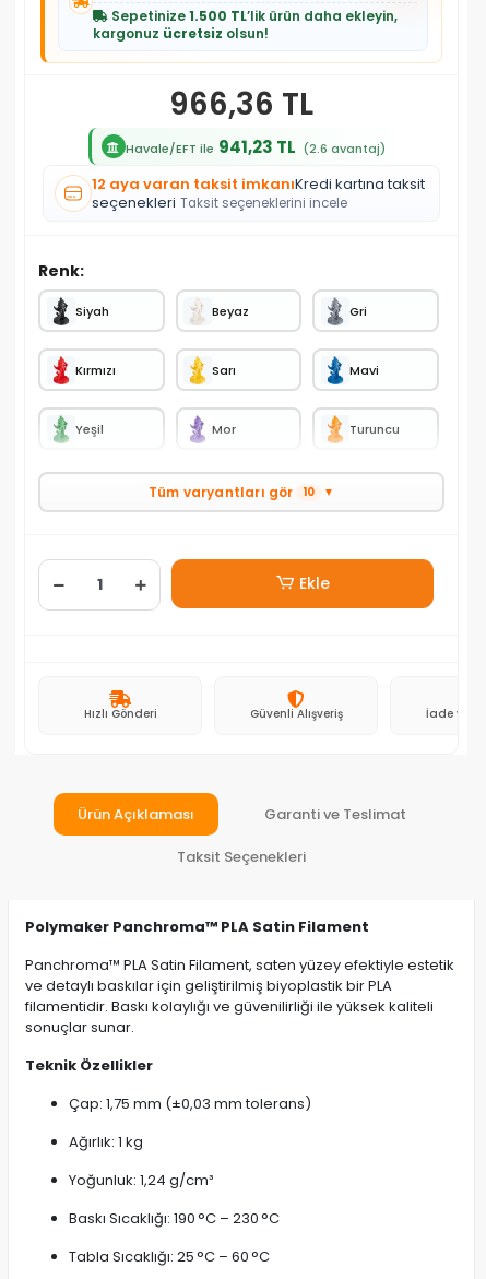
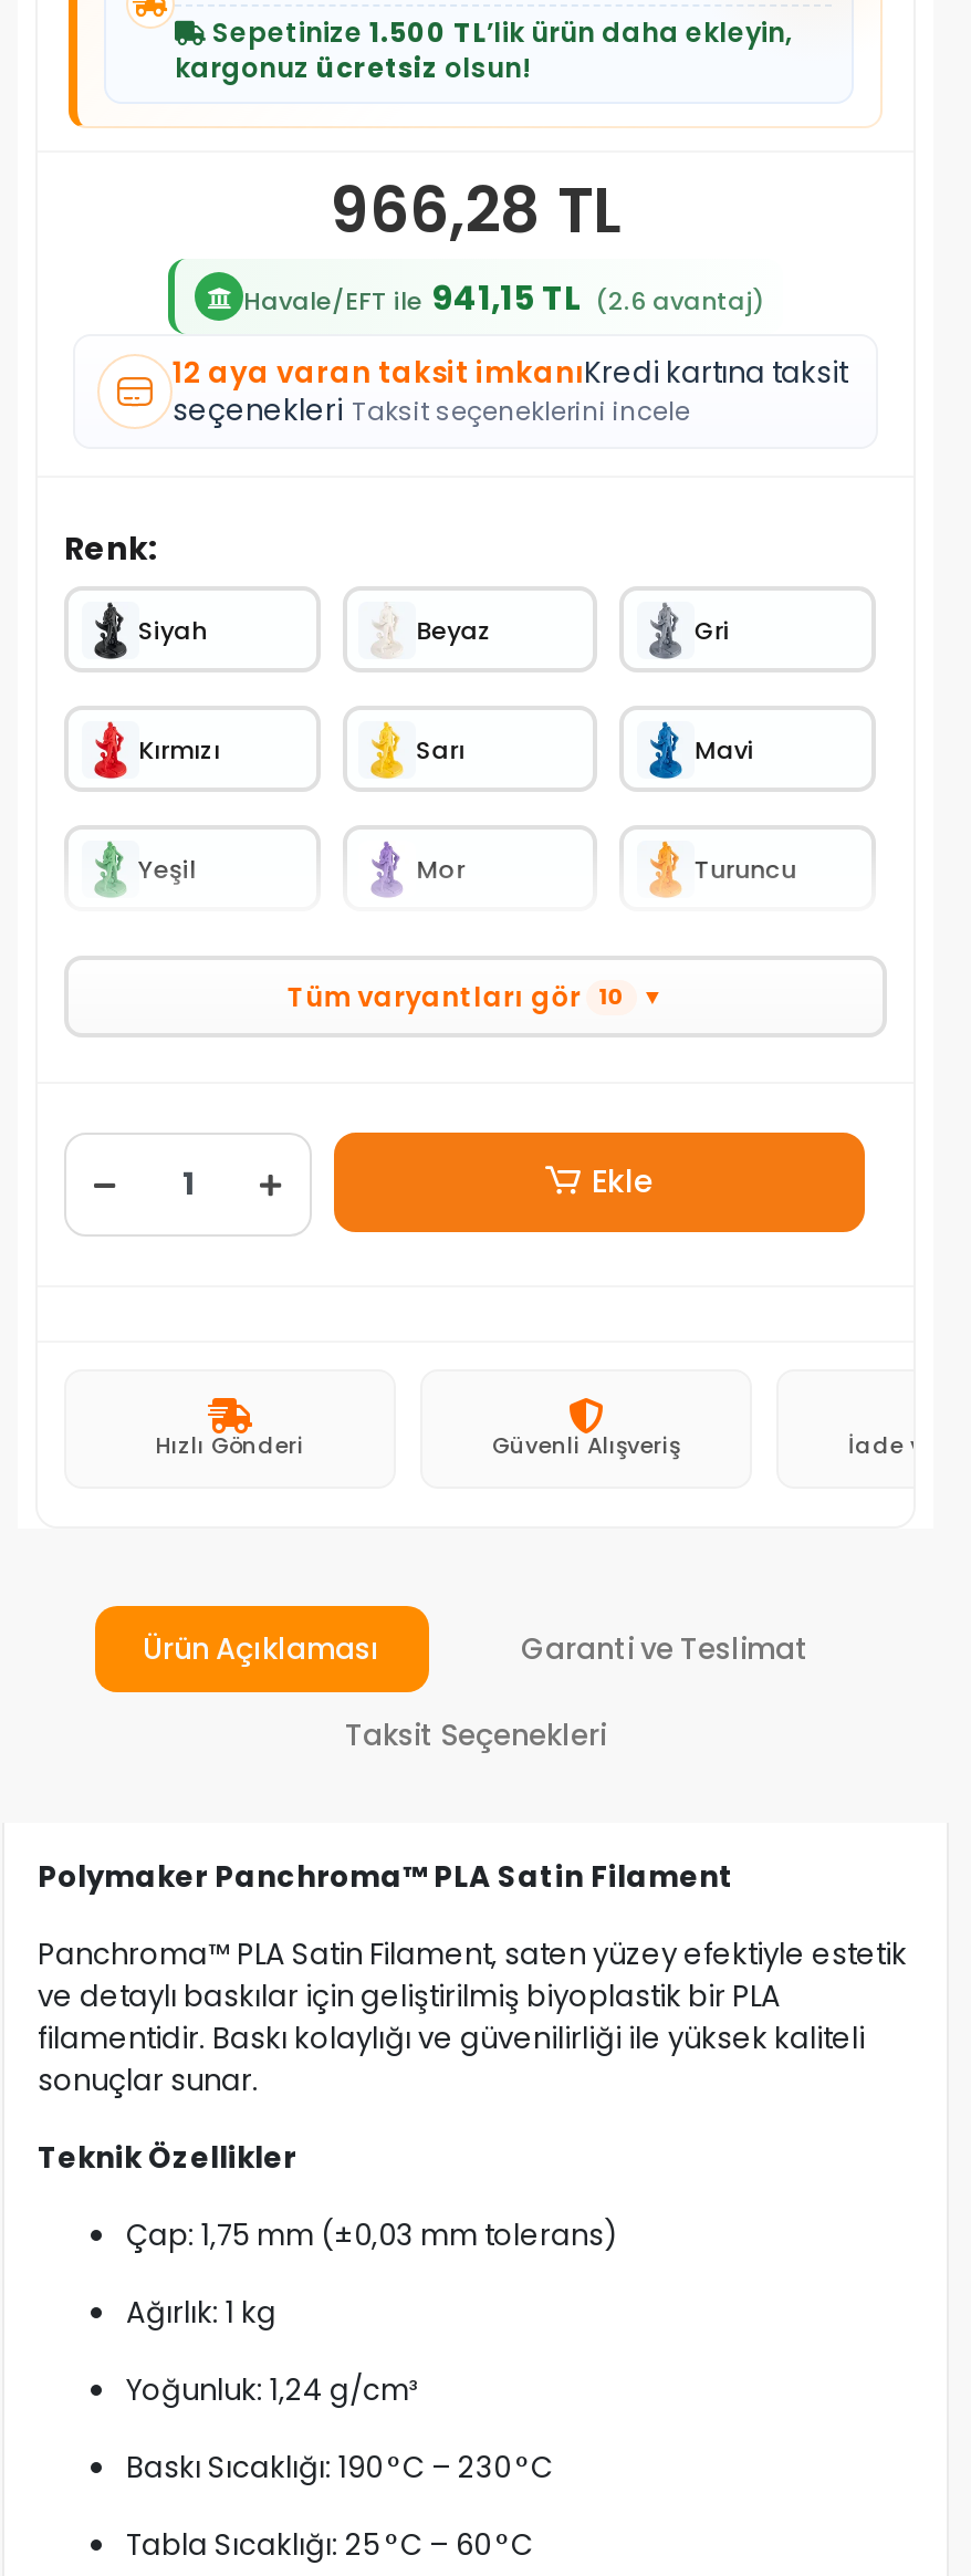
[169,83,313,126] 966,36 TL -> [330,168,622,254] 966,28 TL
[125,135,385,158] Havale/EFT ile 941,23 TL (2.6 avantaj) -> [243,273,763,320] Havale/EFT ile 941,15 TL (2.6 avantaj)

